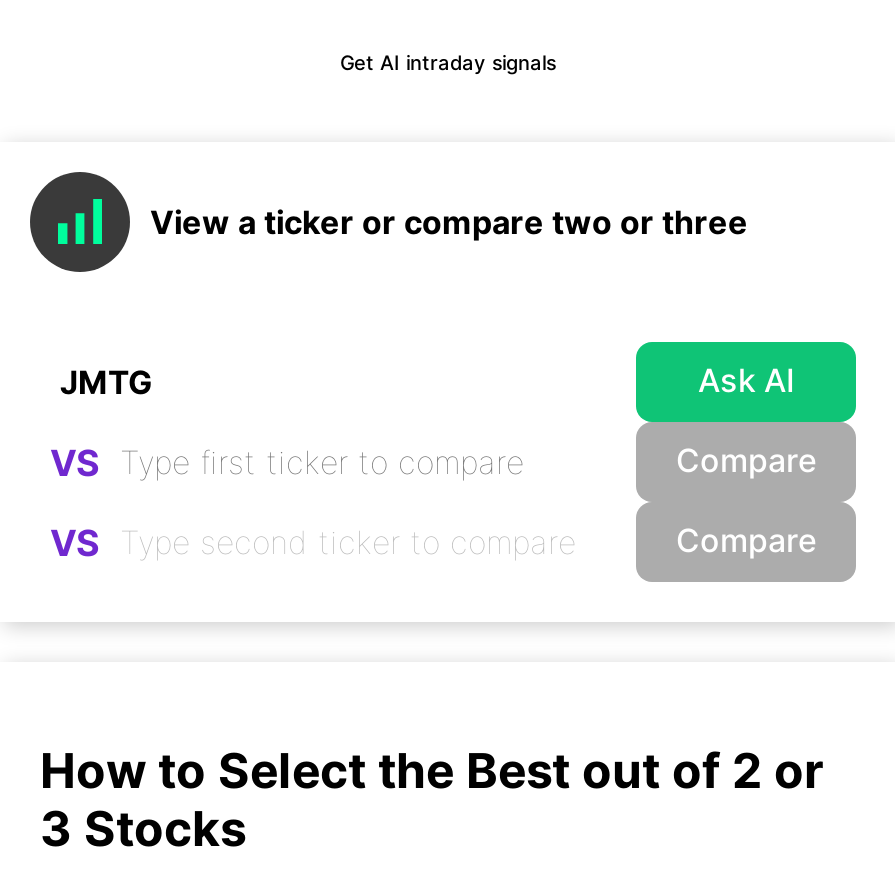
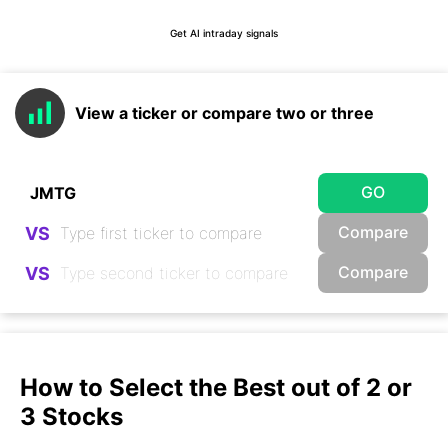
[698,359,794,399] Ask AI -> [361,181,385,201] GO

